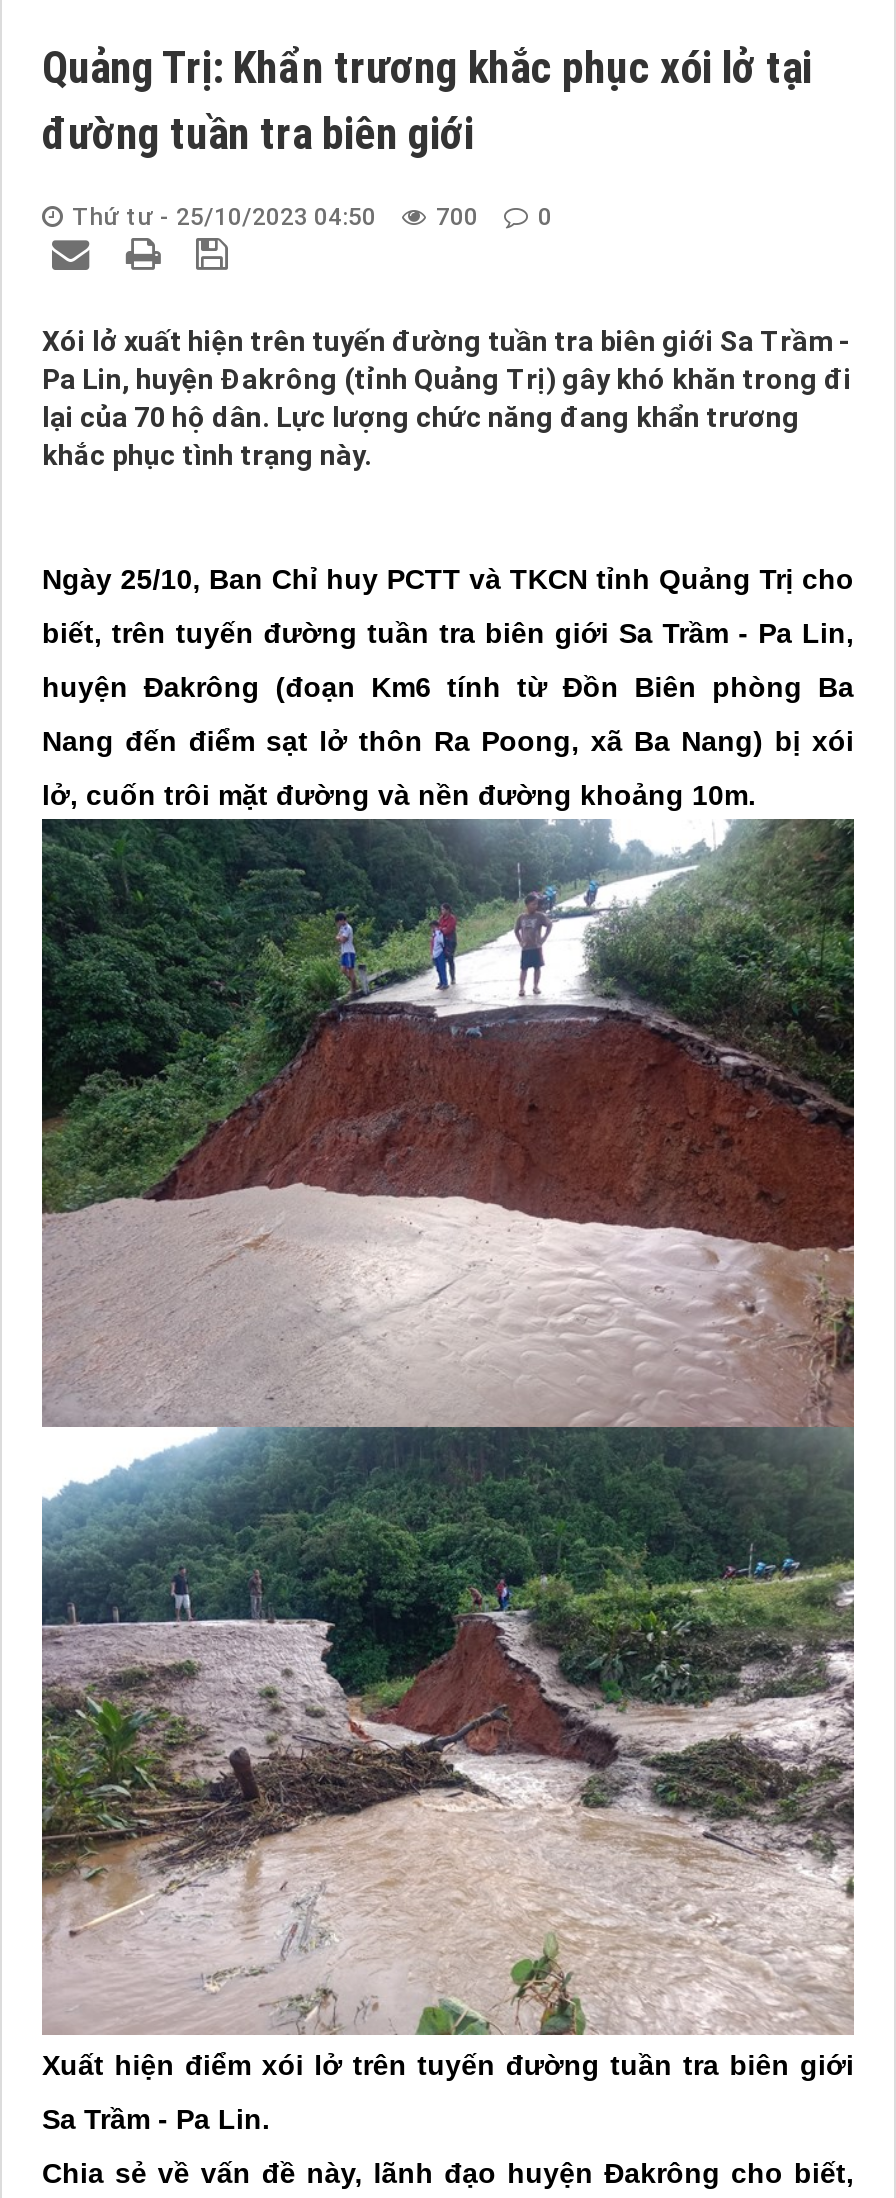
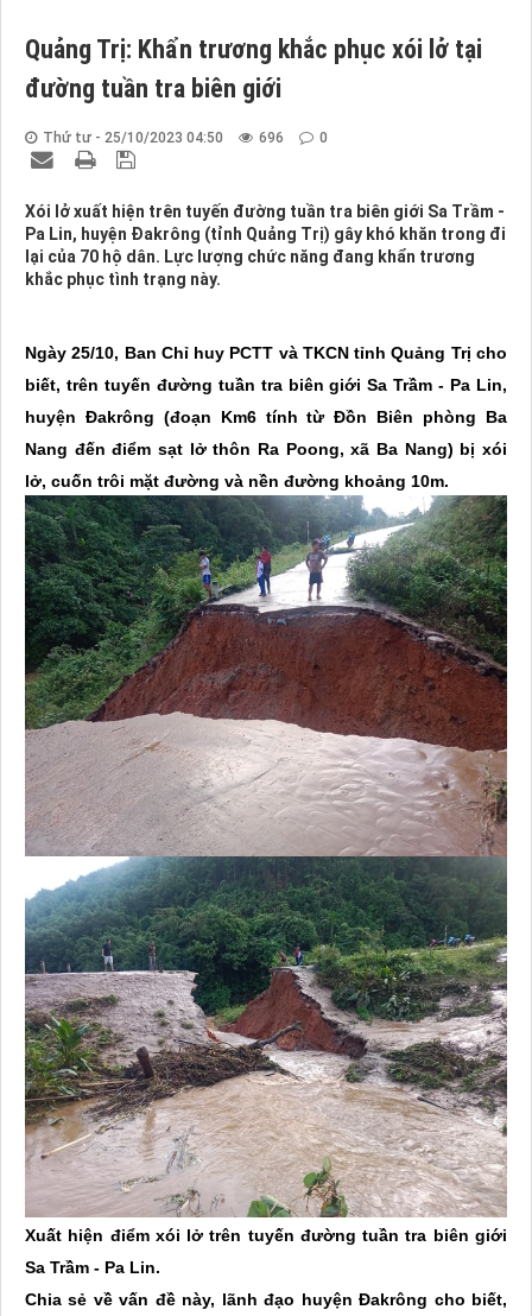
[436,203,478,231] 700 -> [259,129,284,146] 696

